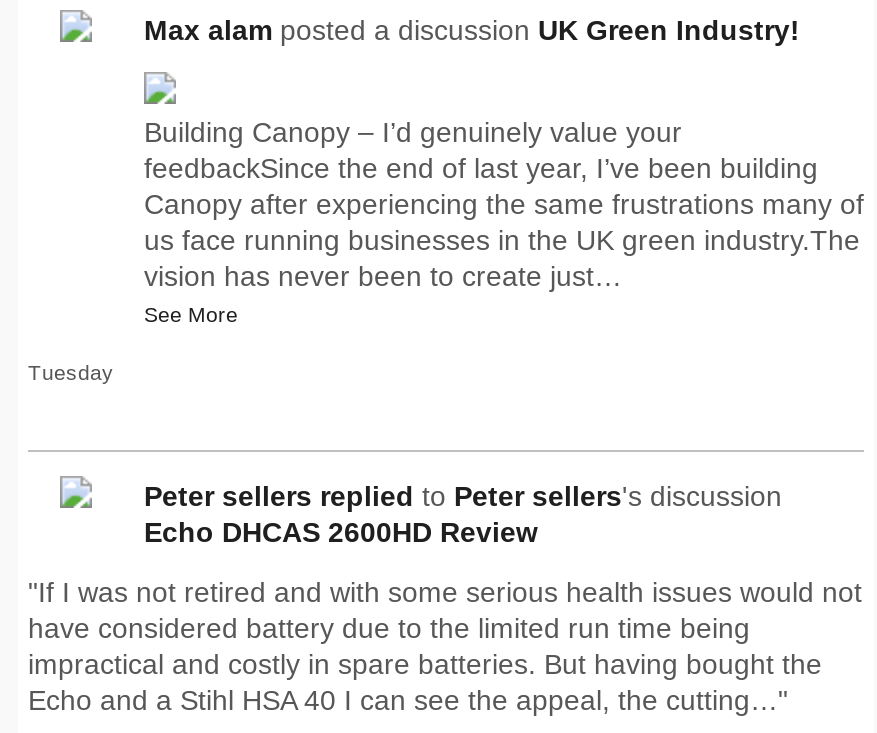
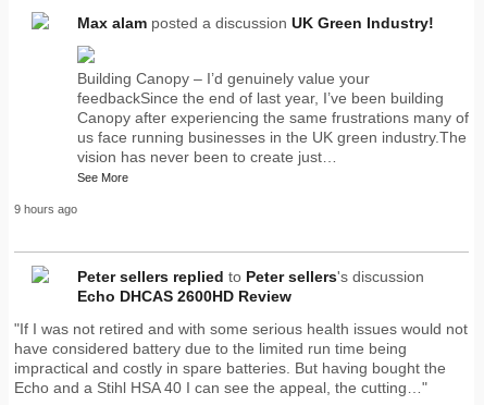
[28,359,114,383] Tuesday -> [14,202,77,215] 9 hours ago

